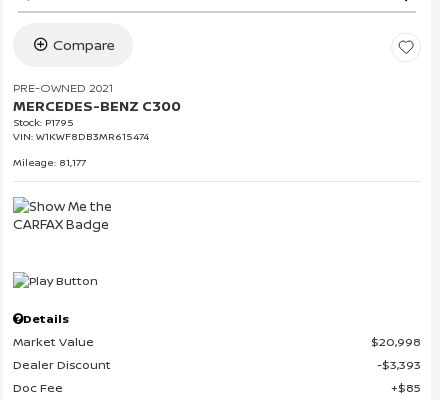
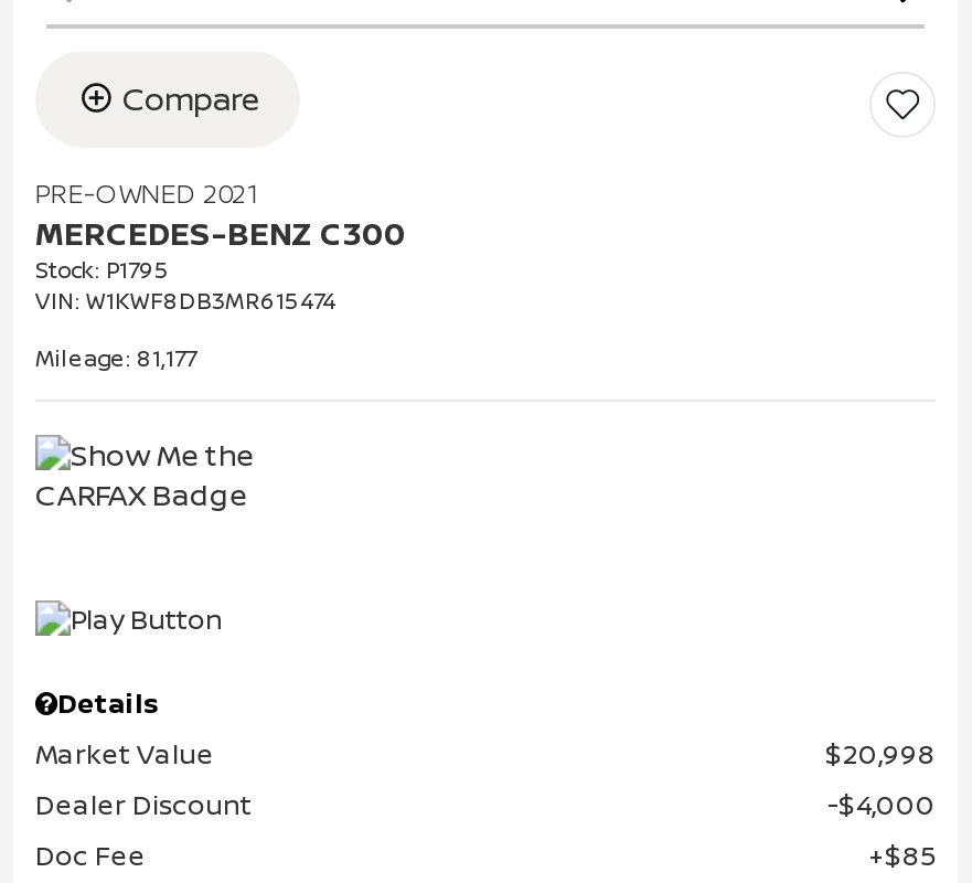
[382,356,421,373] $3,393 -> [839,785,936,823] $4,000

